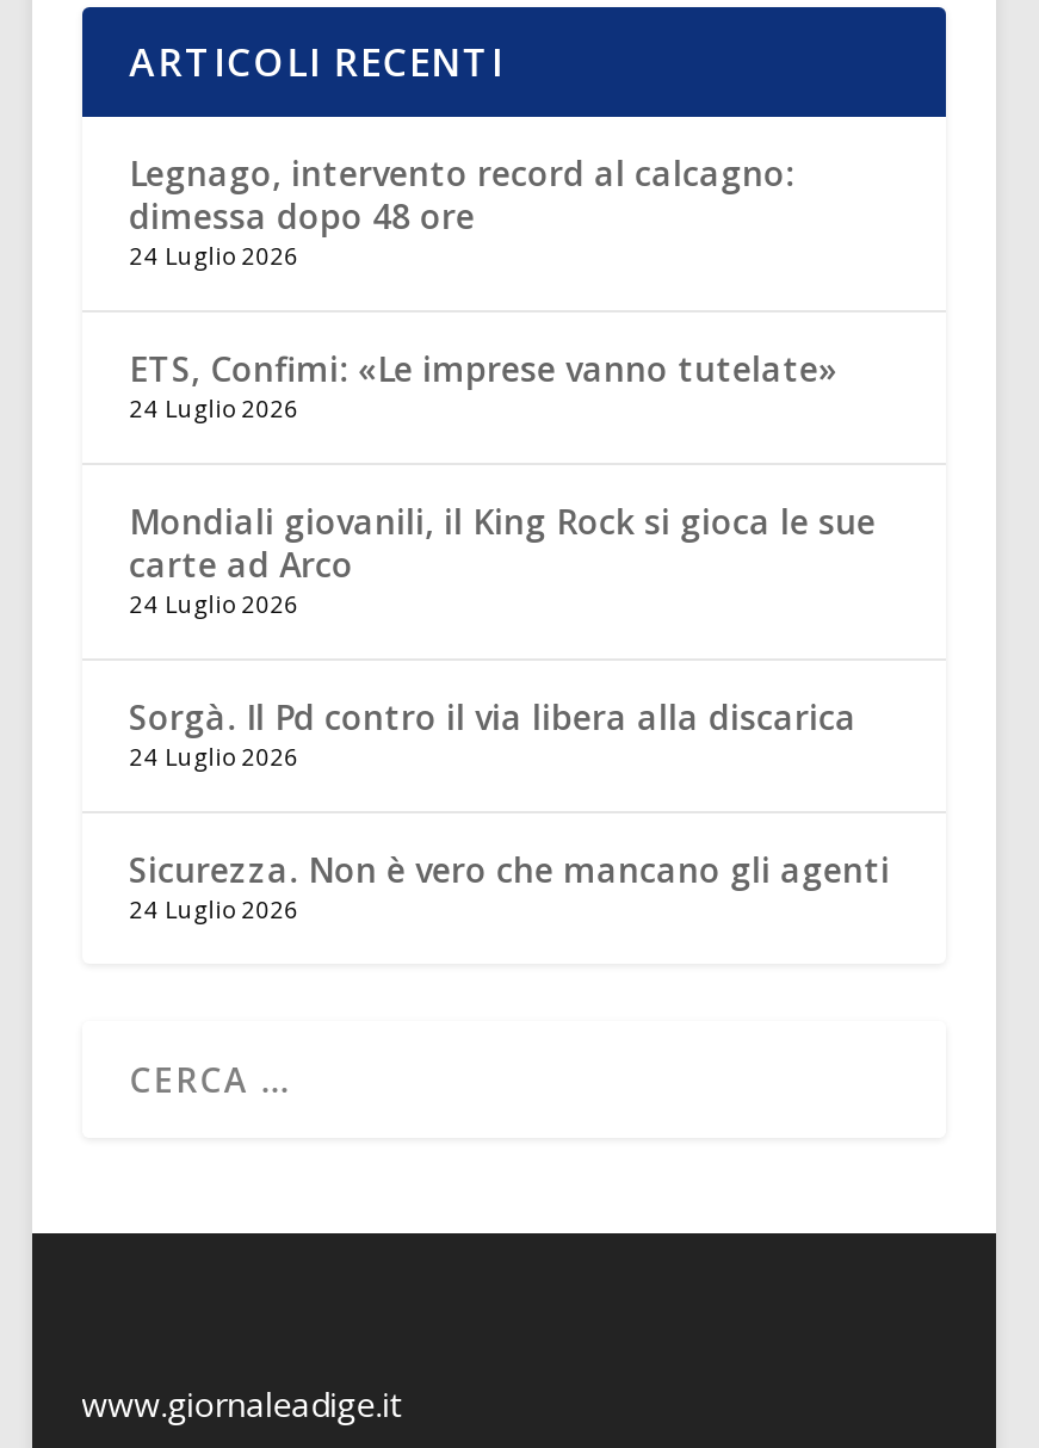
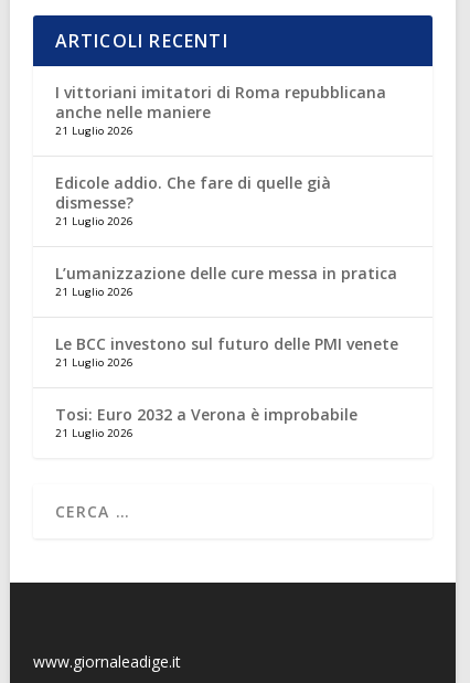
[129,151,795,272] Legnago, intervento record al calcagno: | dimessa dopo 48 ore | 24 Luglio 2026 -> [55,82,386,138] I vittoriani imitatori di Roma repubblicana | anche nelle maniere | 21 Luglio 2026
[129,346,838,425] ETS, Confimi: «Le imprese vanno tutelate» | 24 Luglio 2026 -> [55,172,331,229] Edicole addio. Che fare di quelle già | dismesse? | 21 Luglio 2026
[129,499,876,621] Mondiali giovanili, il King Rock si gioca le sue | carte ad Arco | 24 Luglio 2026 -> [55,263,397,299] L’umanizzazione delle cure messa in pratica | 21 Luglio 2026
[129,695,857,773] Sorgà. Il Pd contro il via libera alla discarica | 24 Luglio 2026 -> [55,333,398,370] Le BCC investono sul futuro delle PMI venete | 21 Luglio 2026
[129,847,890,926] Sicurezza. Non è vero che mancano gli agenti | 24 Luglio 2026 -> [55,404,357,440] Tosi: Euro 2032 a Verona è improbabile | 21 Luglio 2026

